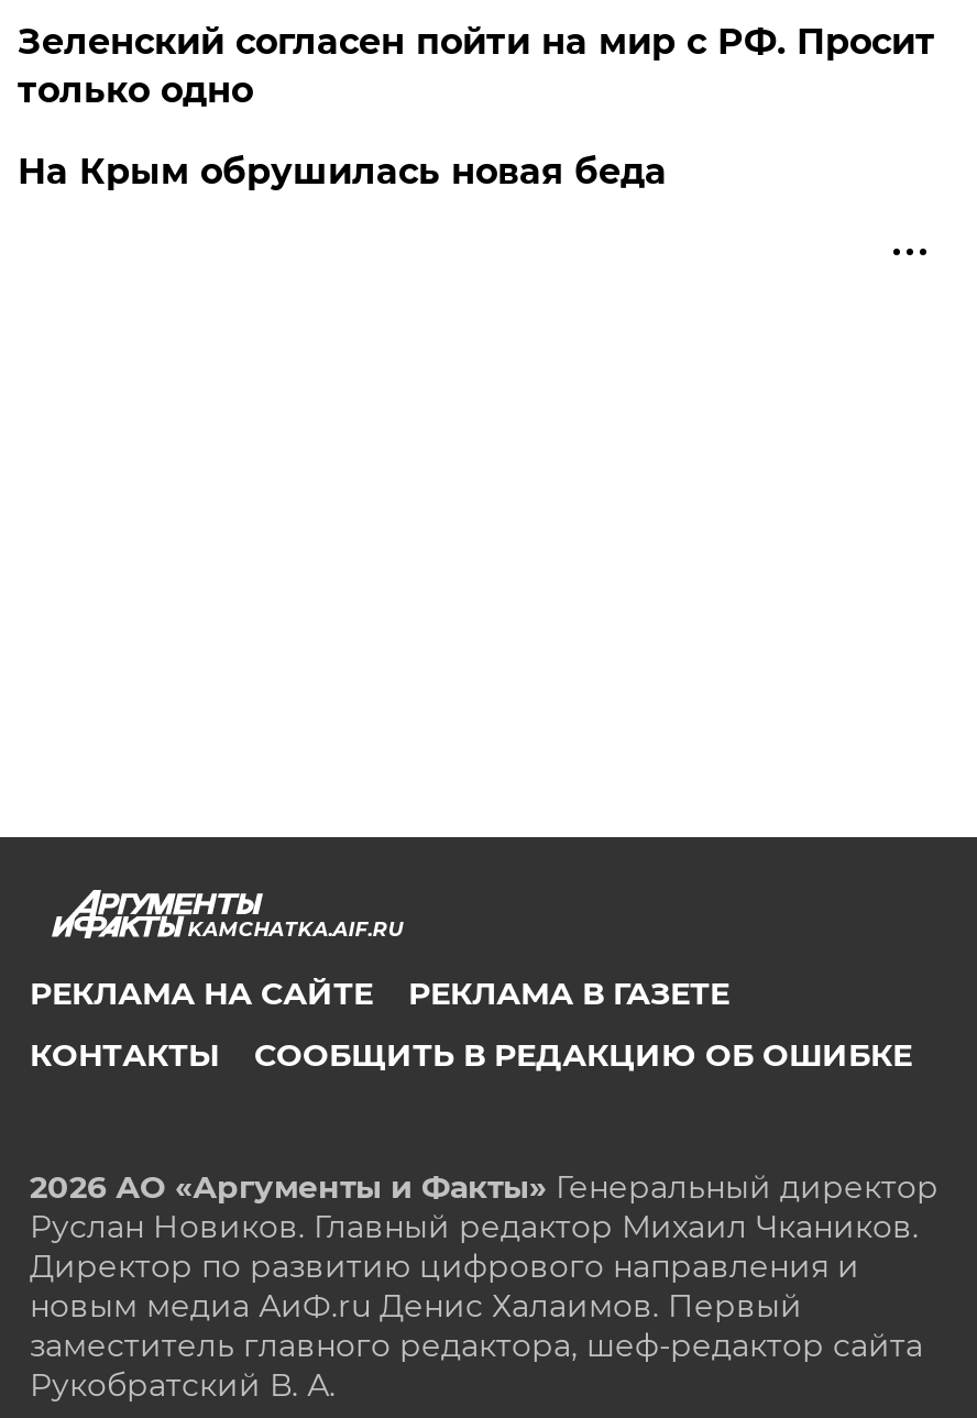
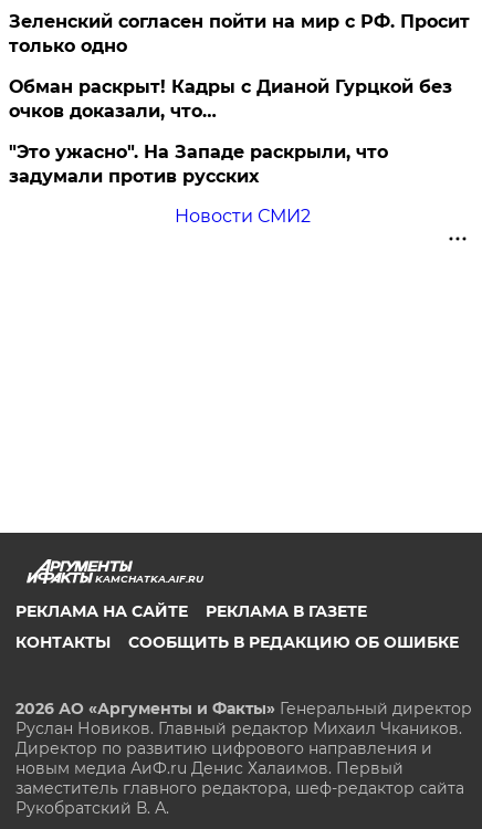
[17,150,667,192] На Крым обрушилась новая беда -> [9,76,453,226] Обман раскрыт! Кадры с Дианой Гурцкой без | очков доказали, что… | "Это ужасно". На Западе раскрыли, что | задумали против русских | Новости СМИ2

